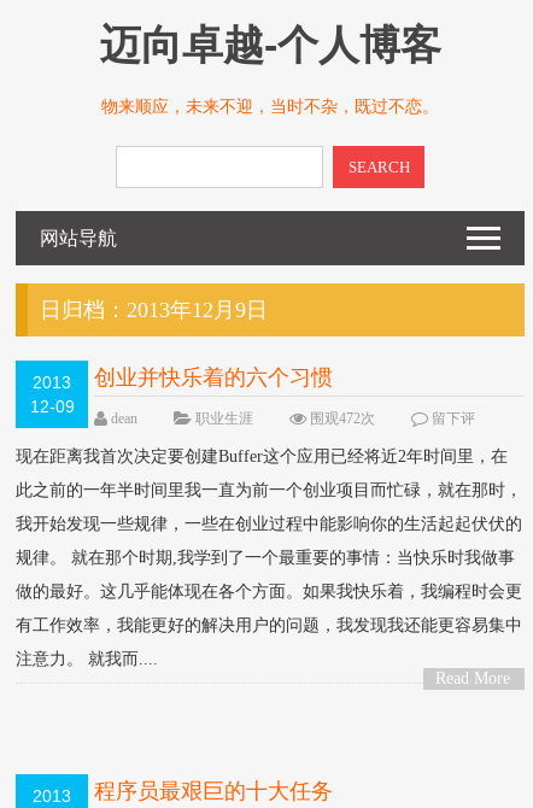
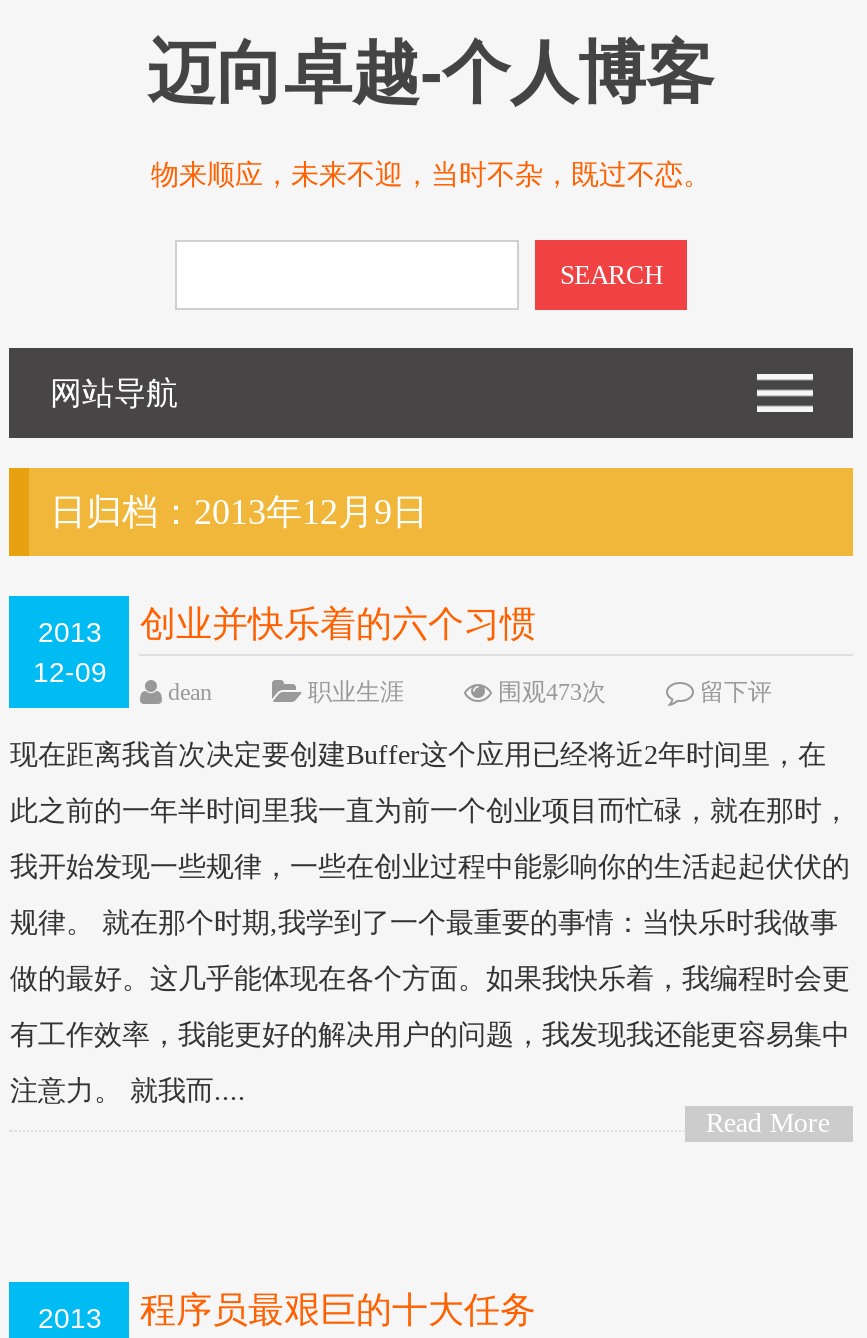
[307,410,376,427] 围观472次 -> [492,678,606,706] 围观473次

